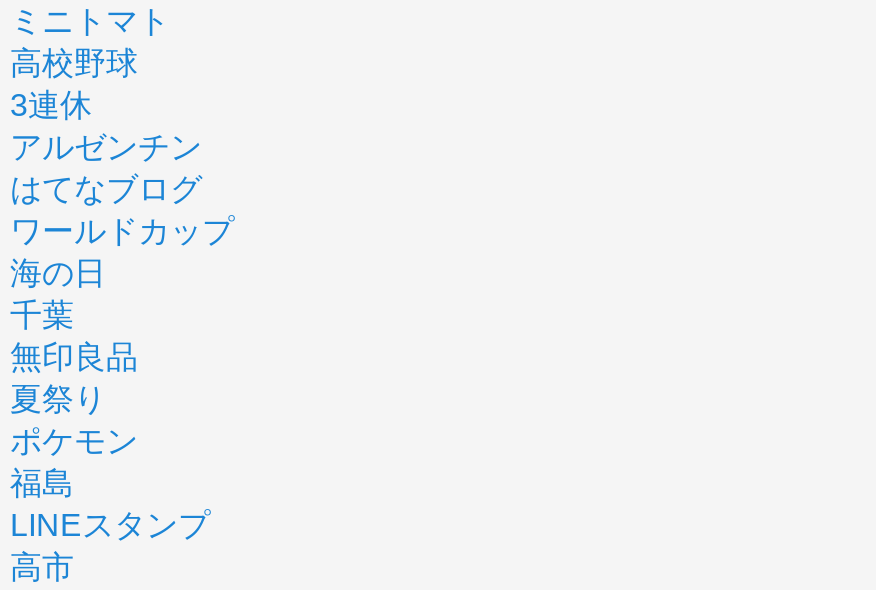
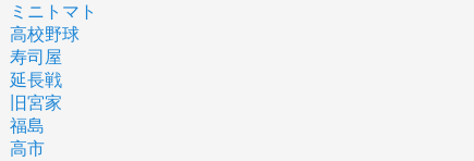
[10,89,234,459] 3連休 | アルゼンチン | はてなブログ | ワールドカップ | 海の日 | 千葉 | 無印良品 | 夏祭り | ポケモン -> [10,48,62,112] 寿司屋 | 延長戦 | 旧宮家
[10,509,210,543] LINEスタンプ -> none

